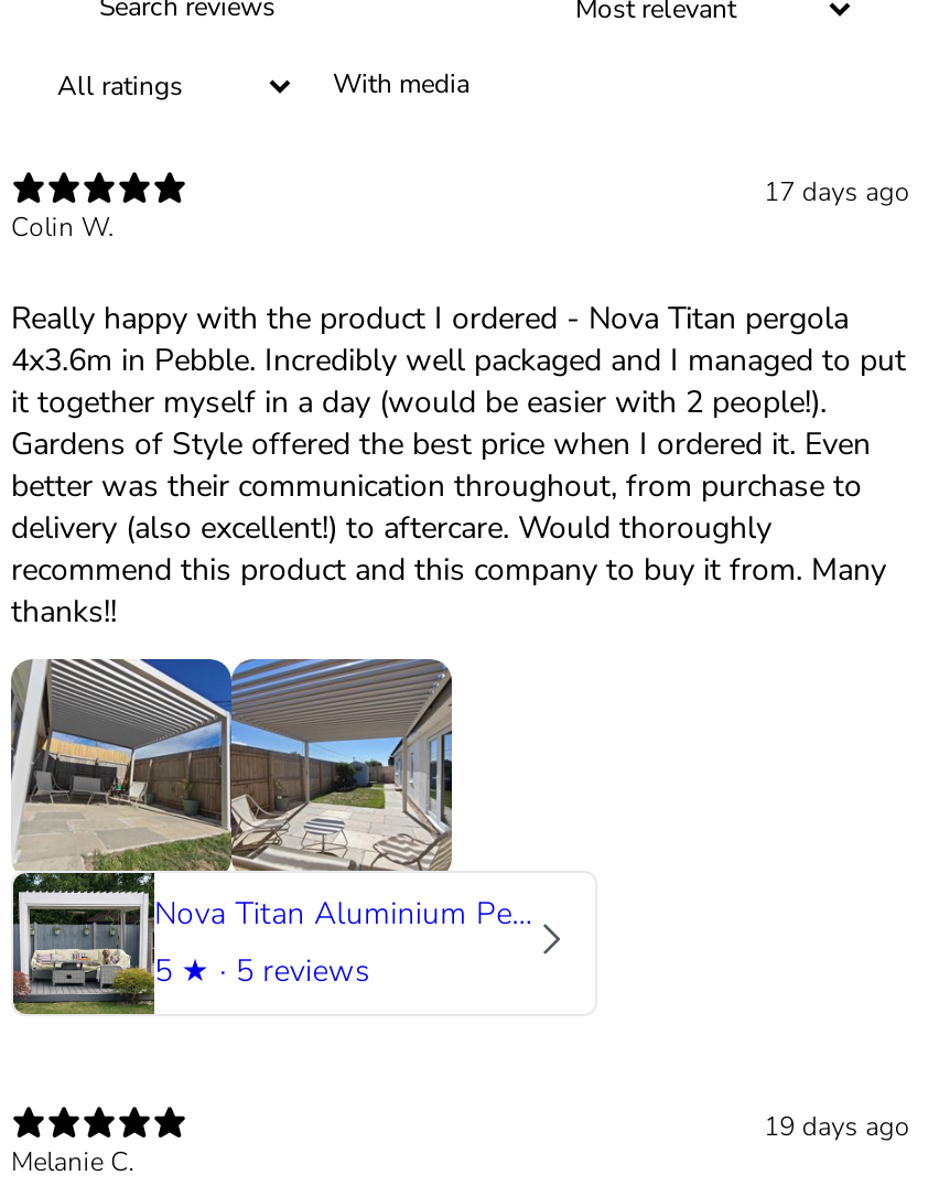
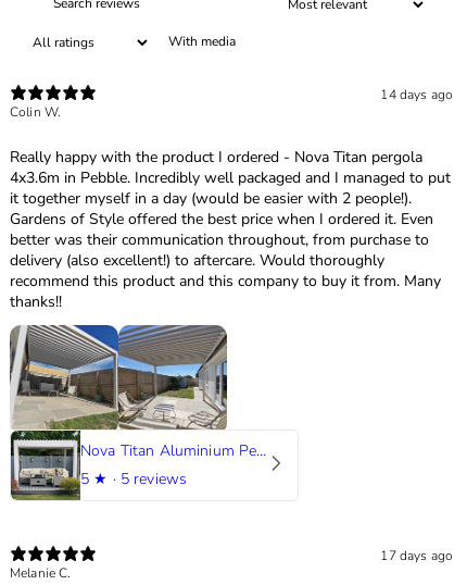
[764,174,910,209] 17 days ago -> [381,86,453,103] 14 days ago
[764,1108,910,1144] 19 days ago -> [381,547,453,564] 17 days ago

